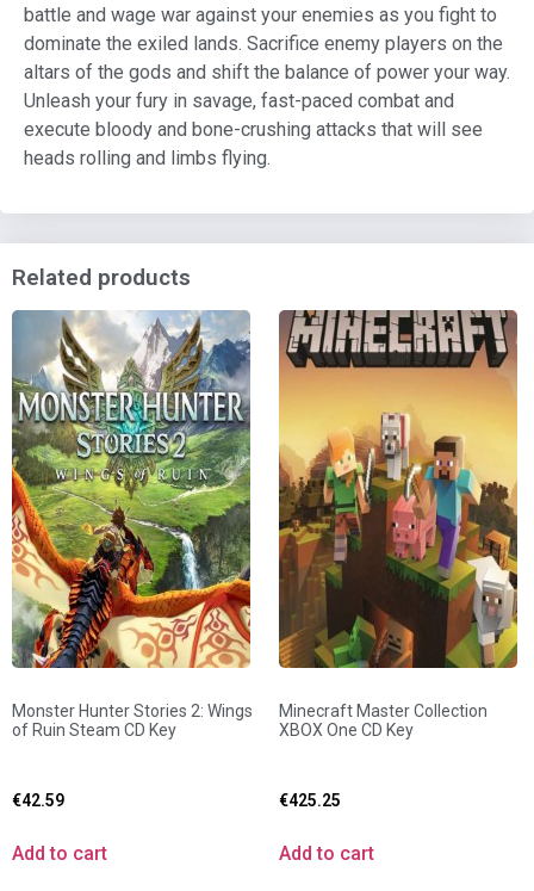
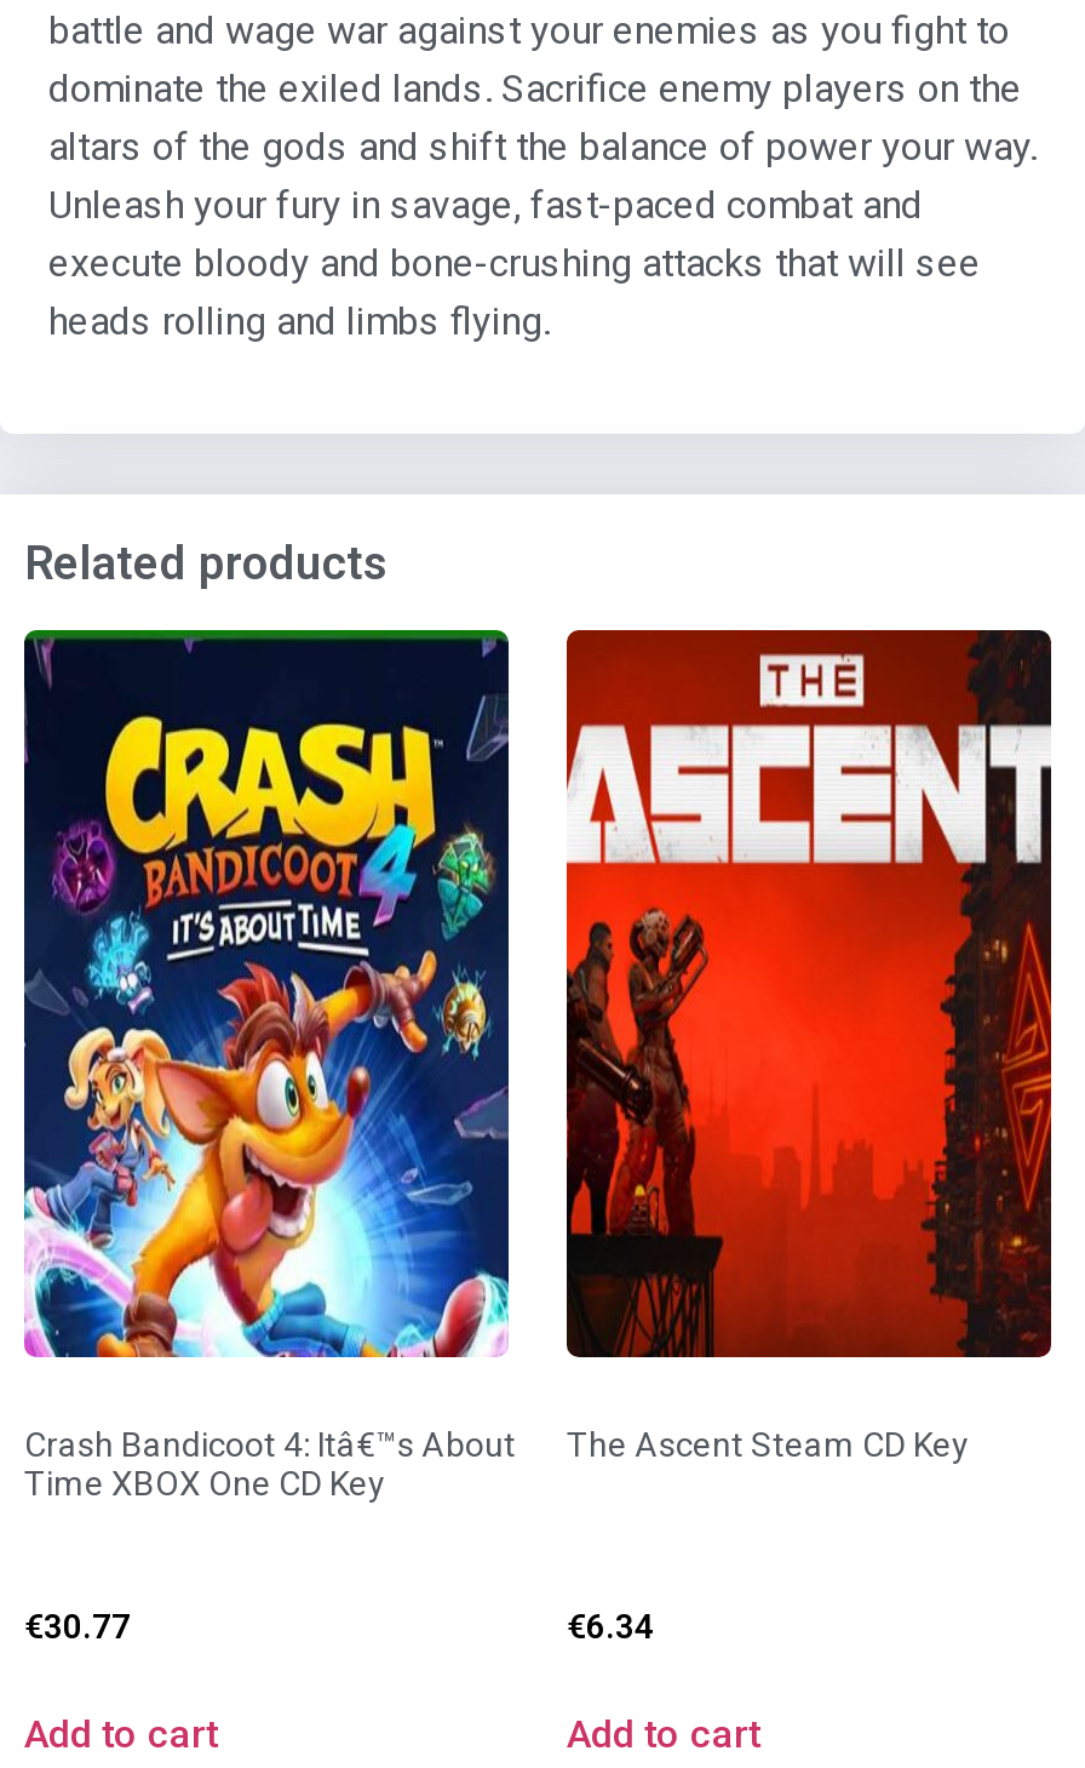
[11,310,253,739] [image] | Monster Hunter Stories 2: Wings | of Ruin Steam CD Key -> [22,628,516,1502] [image] | Crash Bandicoot 4: Itâ€™s About | Time XBOX One CD Key
[278,309,519,739] [image] | Minecraft Master Collection | XBOX One CD Key -> [564,628,1054,1464] [image] | The Ascent Steam CD Key
[12,791,64,810] €42.59 -> [24,1607,131,1645] €30.77
[279,791,341,810] €425.25 -> [567,1607,654,1645] €6.34

